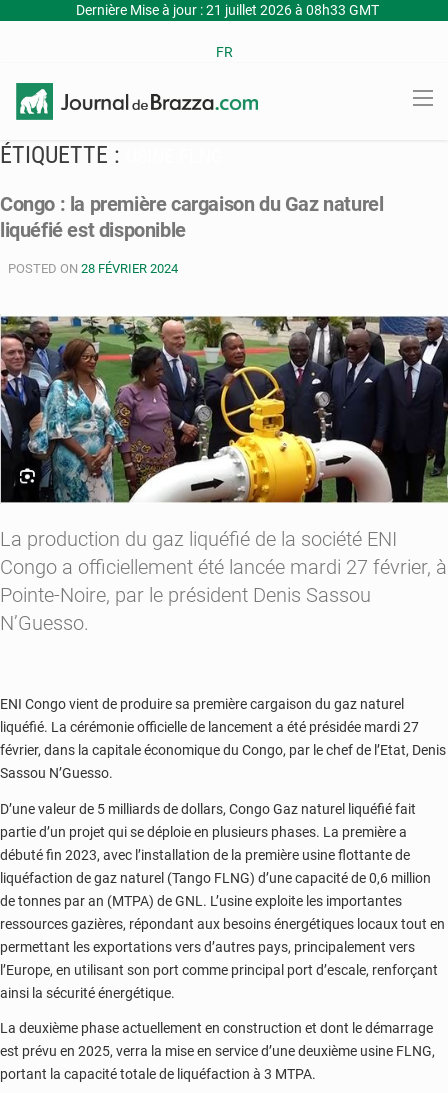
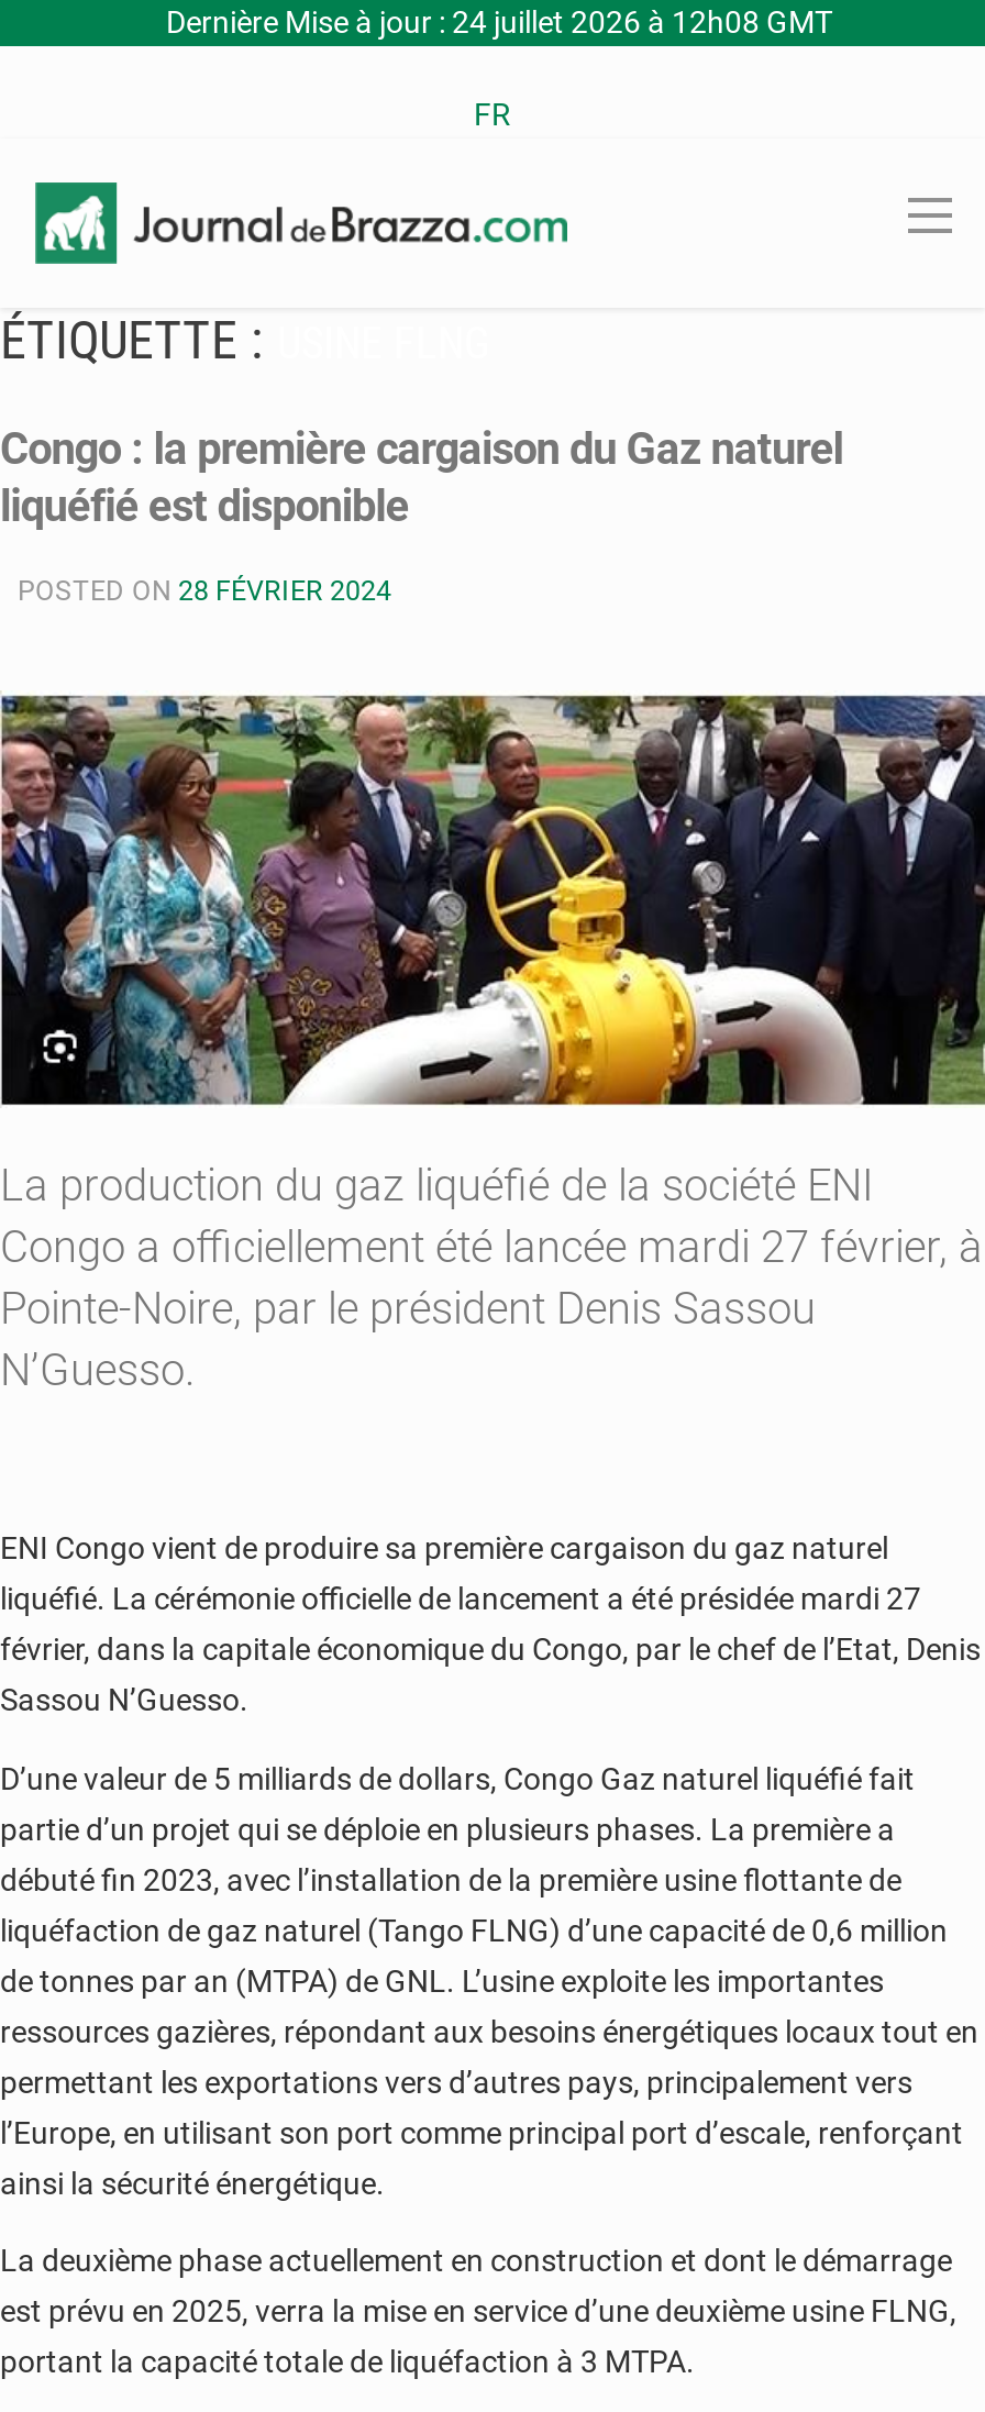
[72,2,378,18] Dernière Mise à jour : 21 juillet 2026 à 08h33 GMT -> [159,4,832,40] Dernière Mise à jour : 24 juillet 2026 à 12h08 GMT

